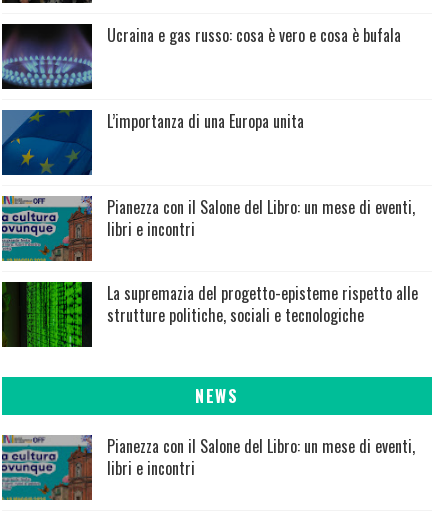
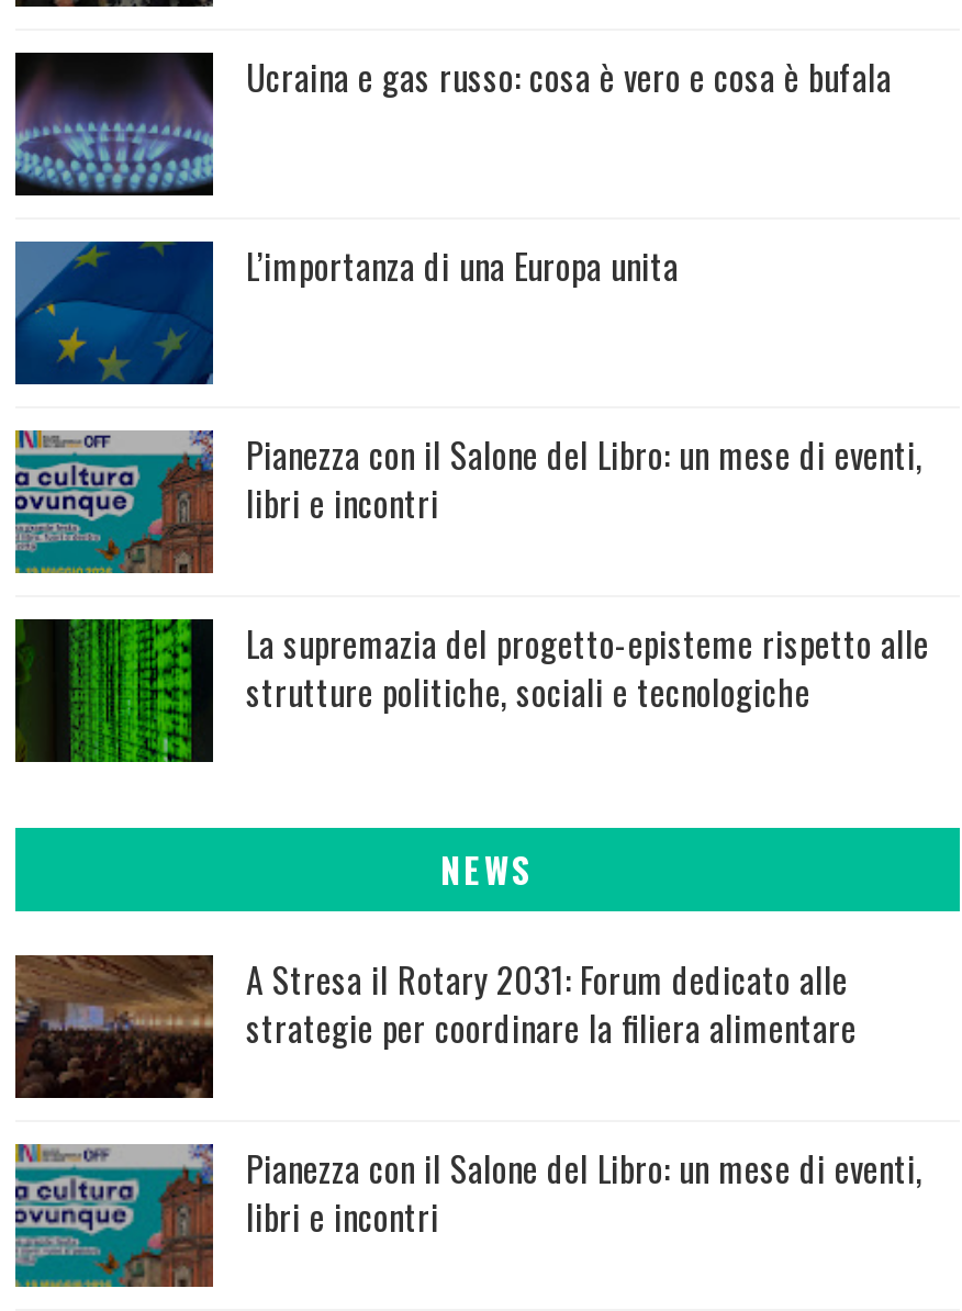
none -> [13,953,857,1100] [image] | A Stresa il Rotary 2031: Forum dedicato alle | strategie per coordinare la filiera alimentare

